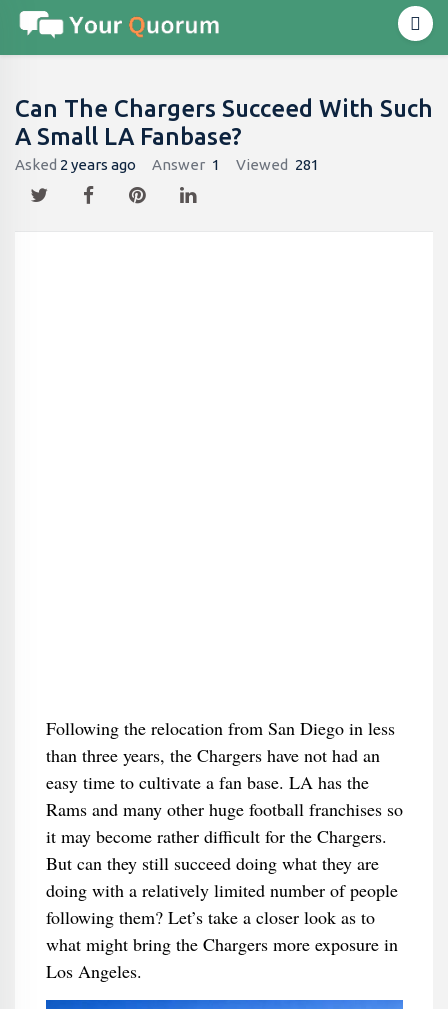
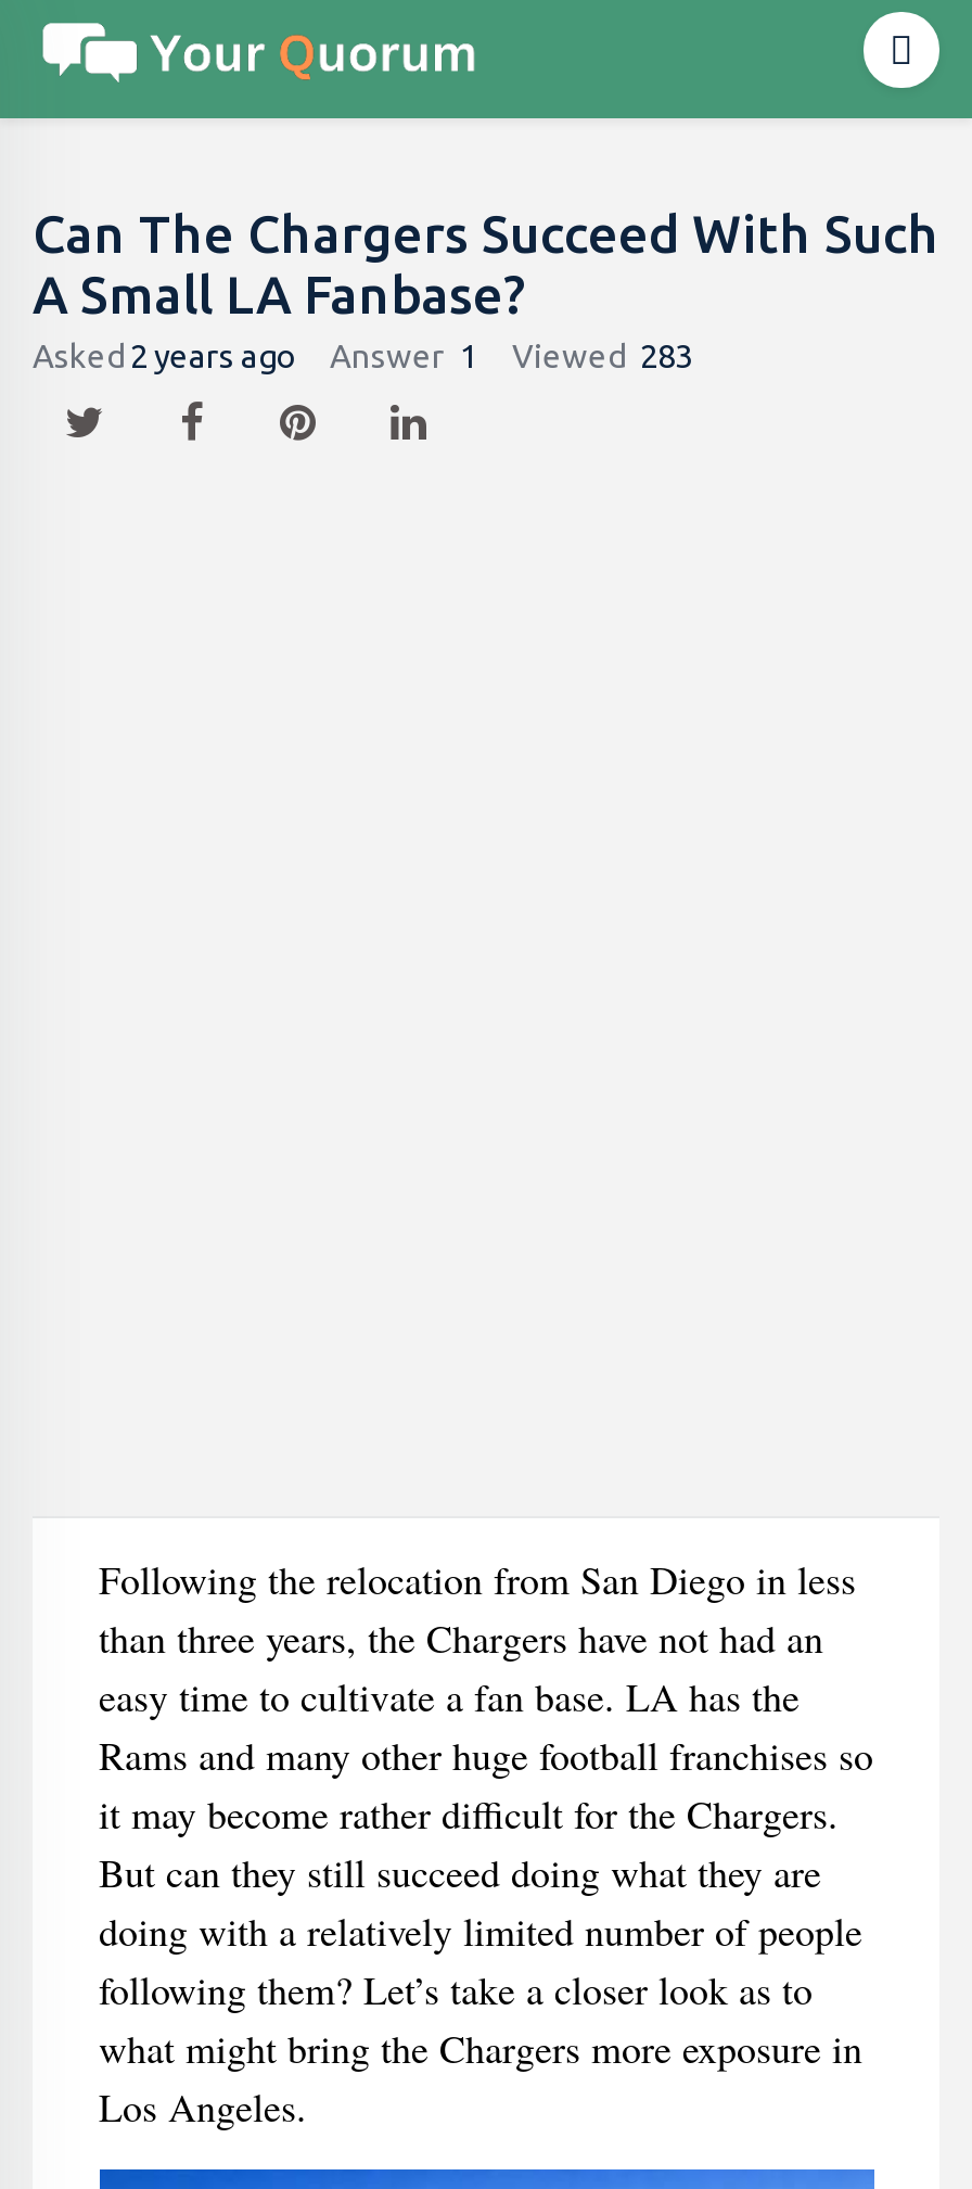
[15,156,319,173] Asked 2 years ago Answer 1 Viewed 281 -> [33,338,692,374] Asked 2 years ago Answer 1 Viewed 283

